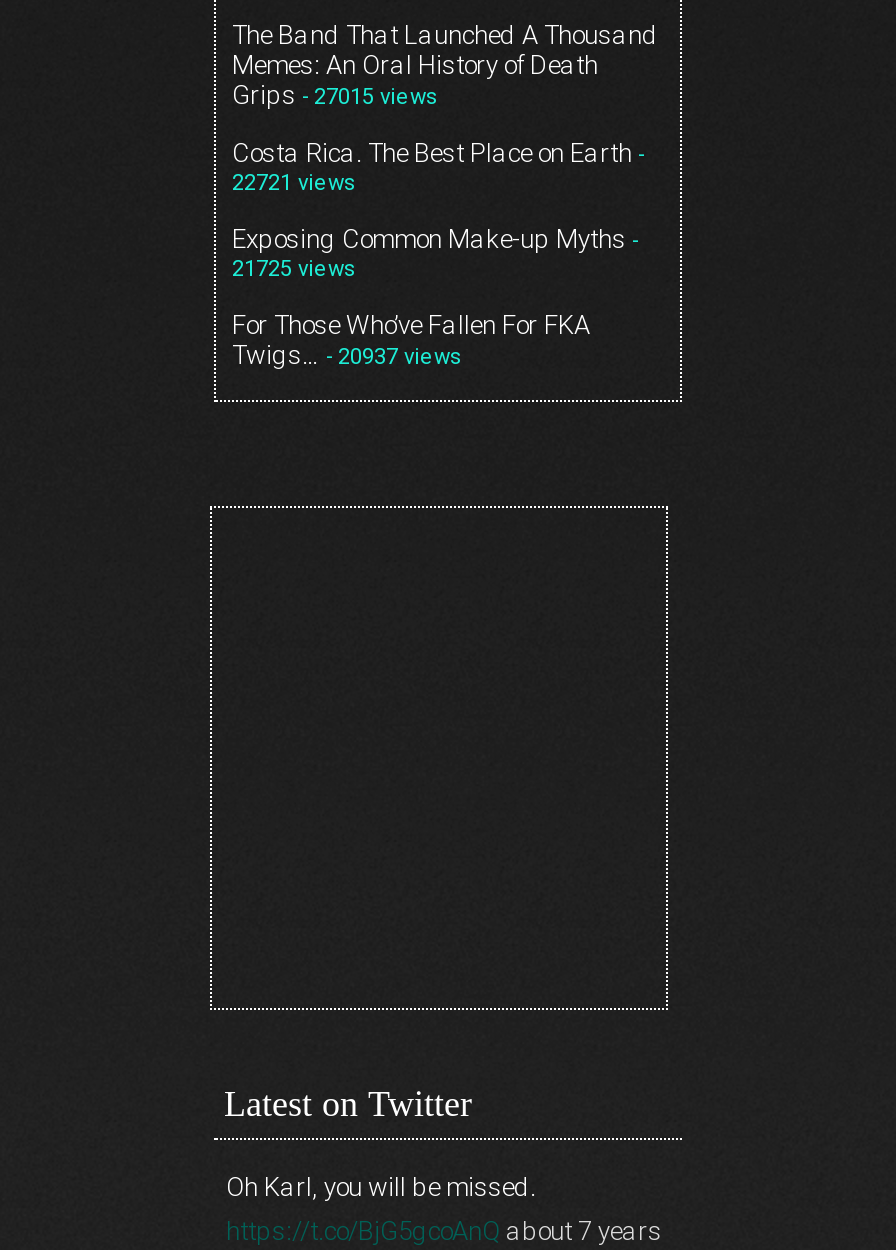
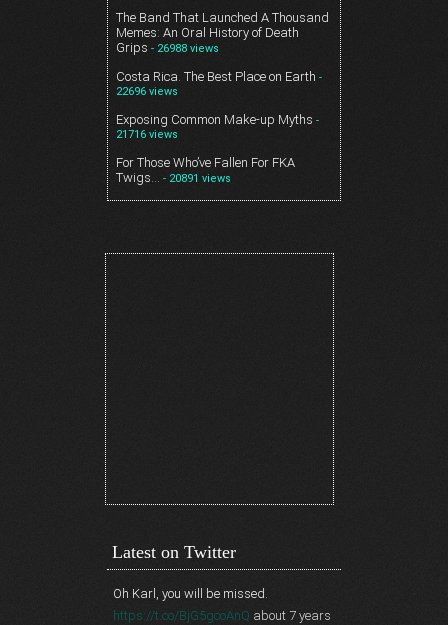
[232,80,438,110] Grips - 27015 views -> [116,40,219,55] Grips - 26988 views
[232,170,356,196] 22721 views -> [116,85,178,98] 22696 views
[232,256,356,282] 21725 views -> [116,128,178,141] 21716 views
[232,340,462,370] Twigs… - 20937 views -> [116,170,231,185] Twigs… - 20891 views

